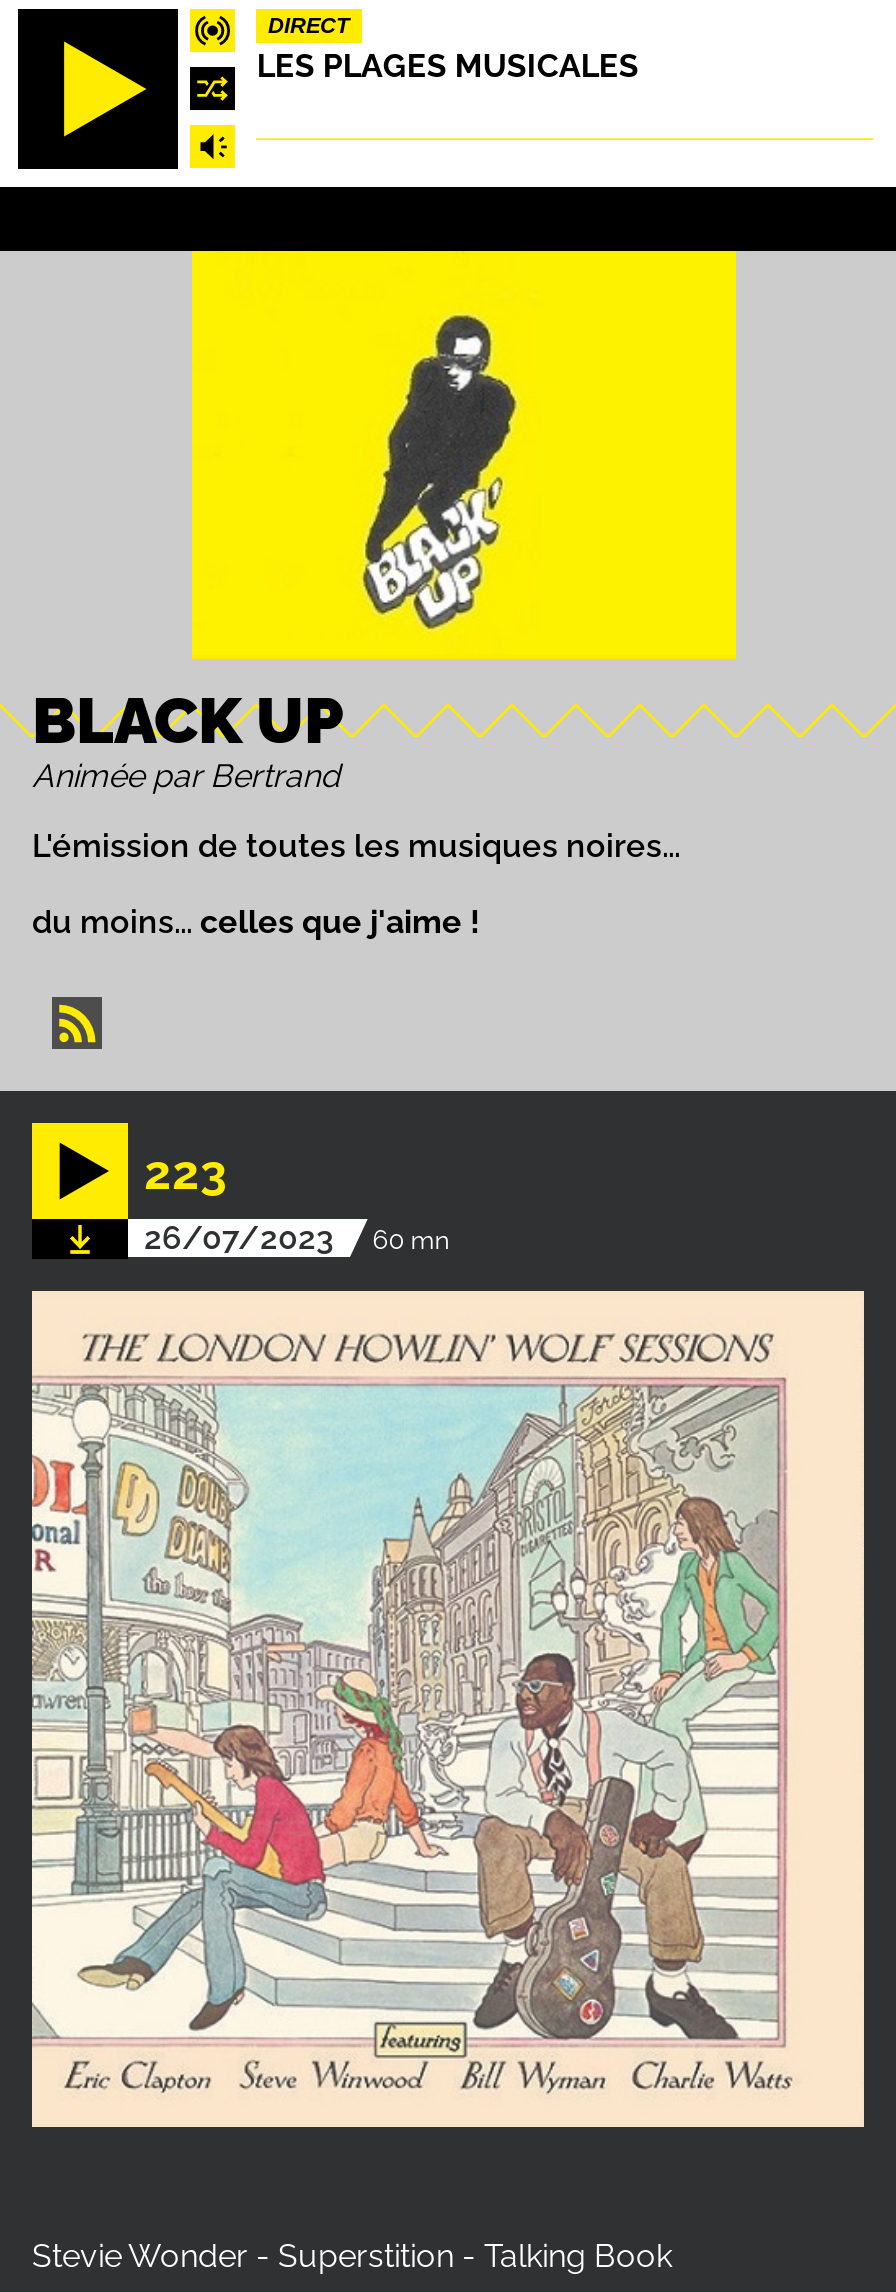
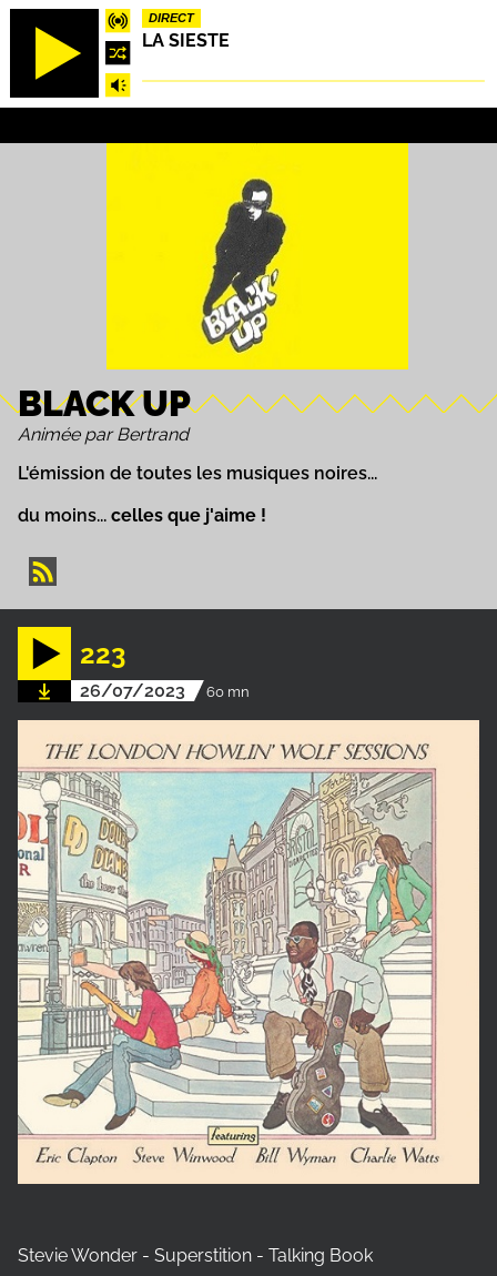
[257,47,639,85] LES PLAGES MUSICALES -> [142,30,230,51] LA SIESTE

